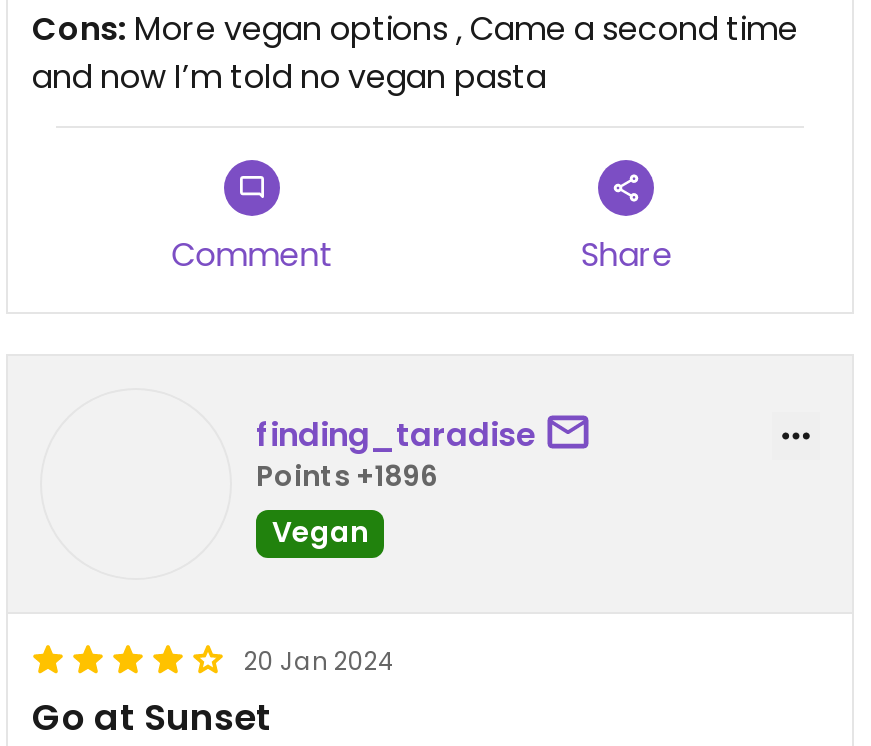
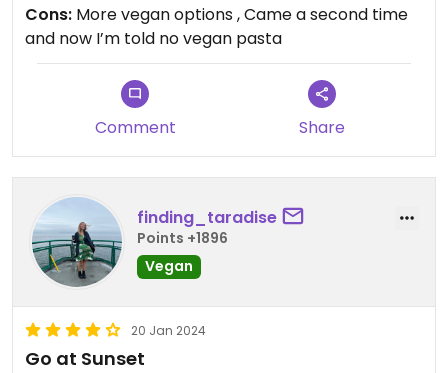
none -> [31,197,123,288] [image]

